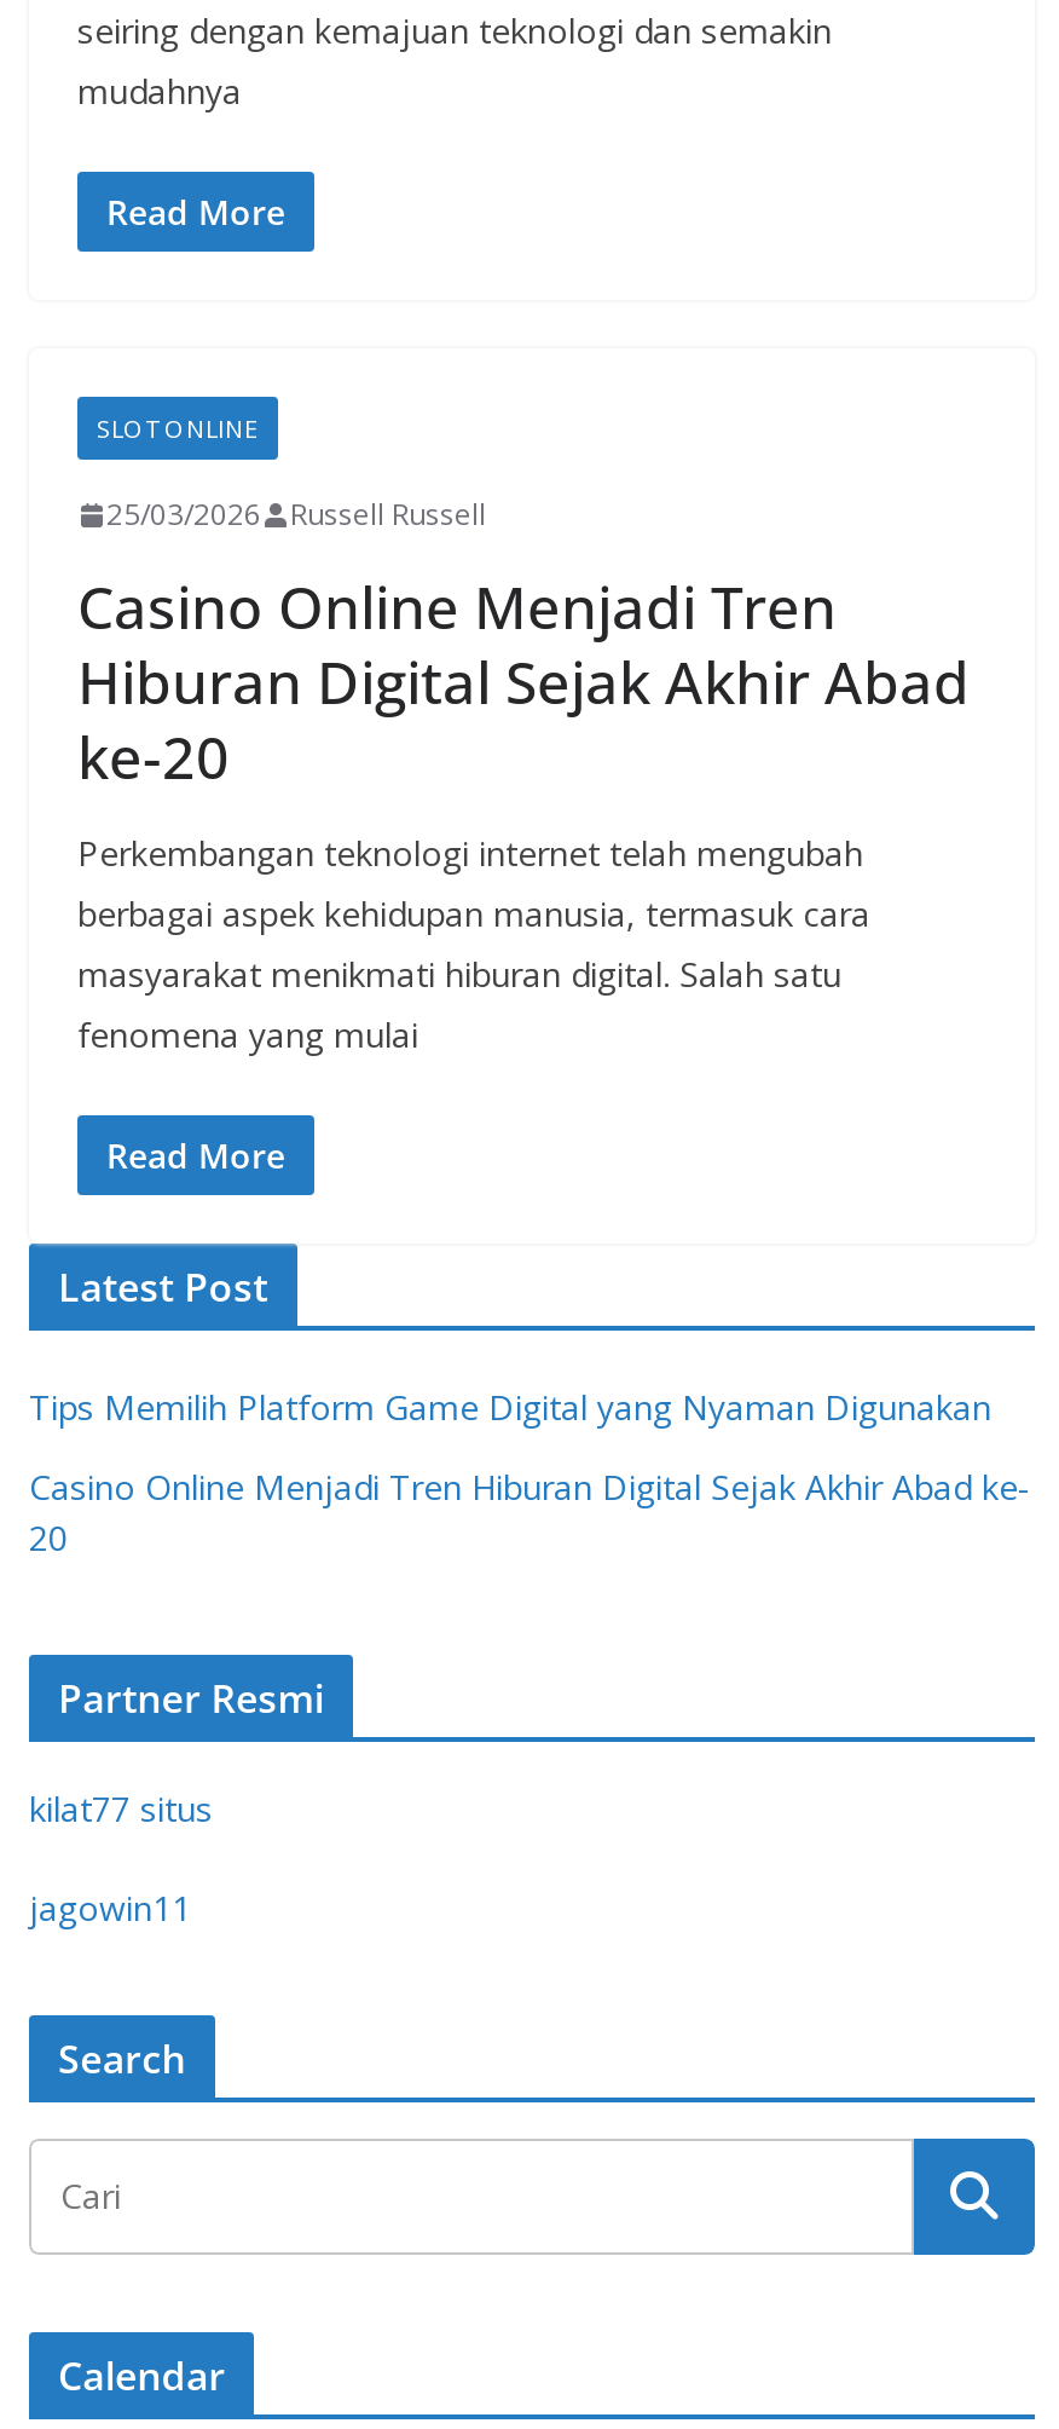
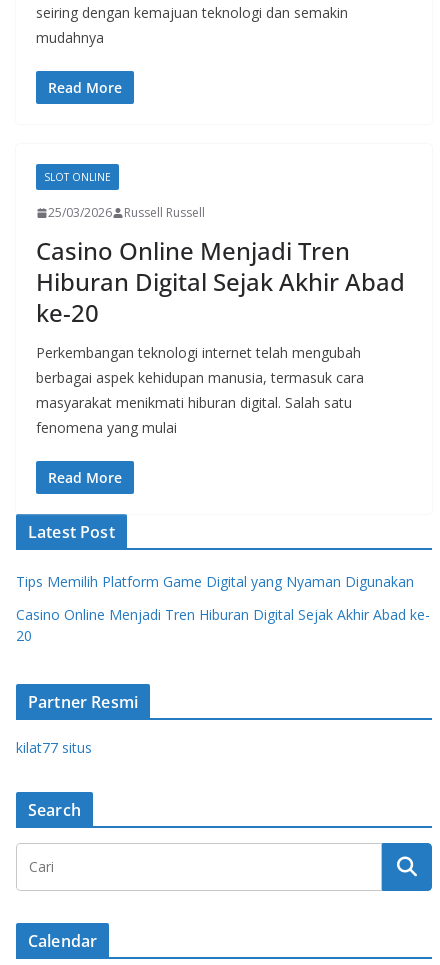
[29,1885,191,1931] jagowin11 -> none

